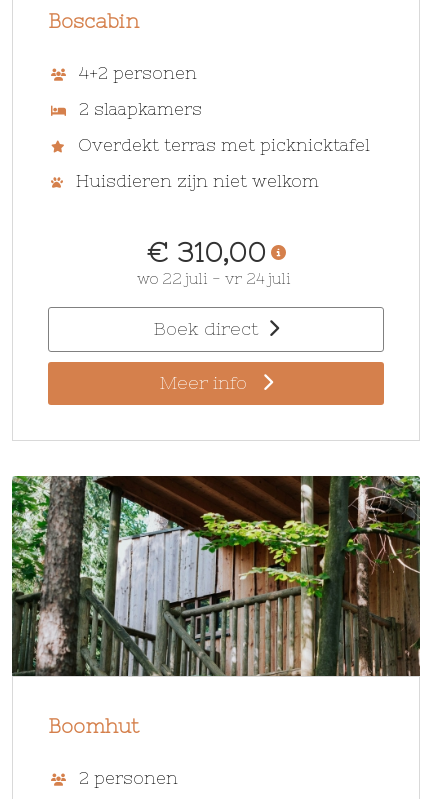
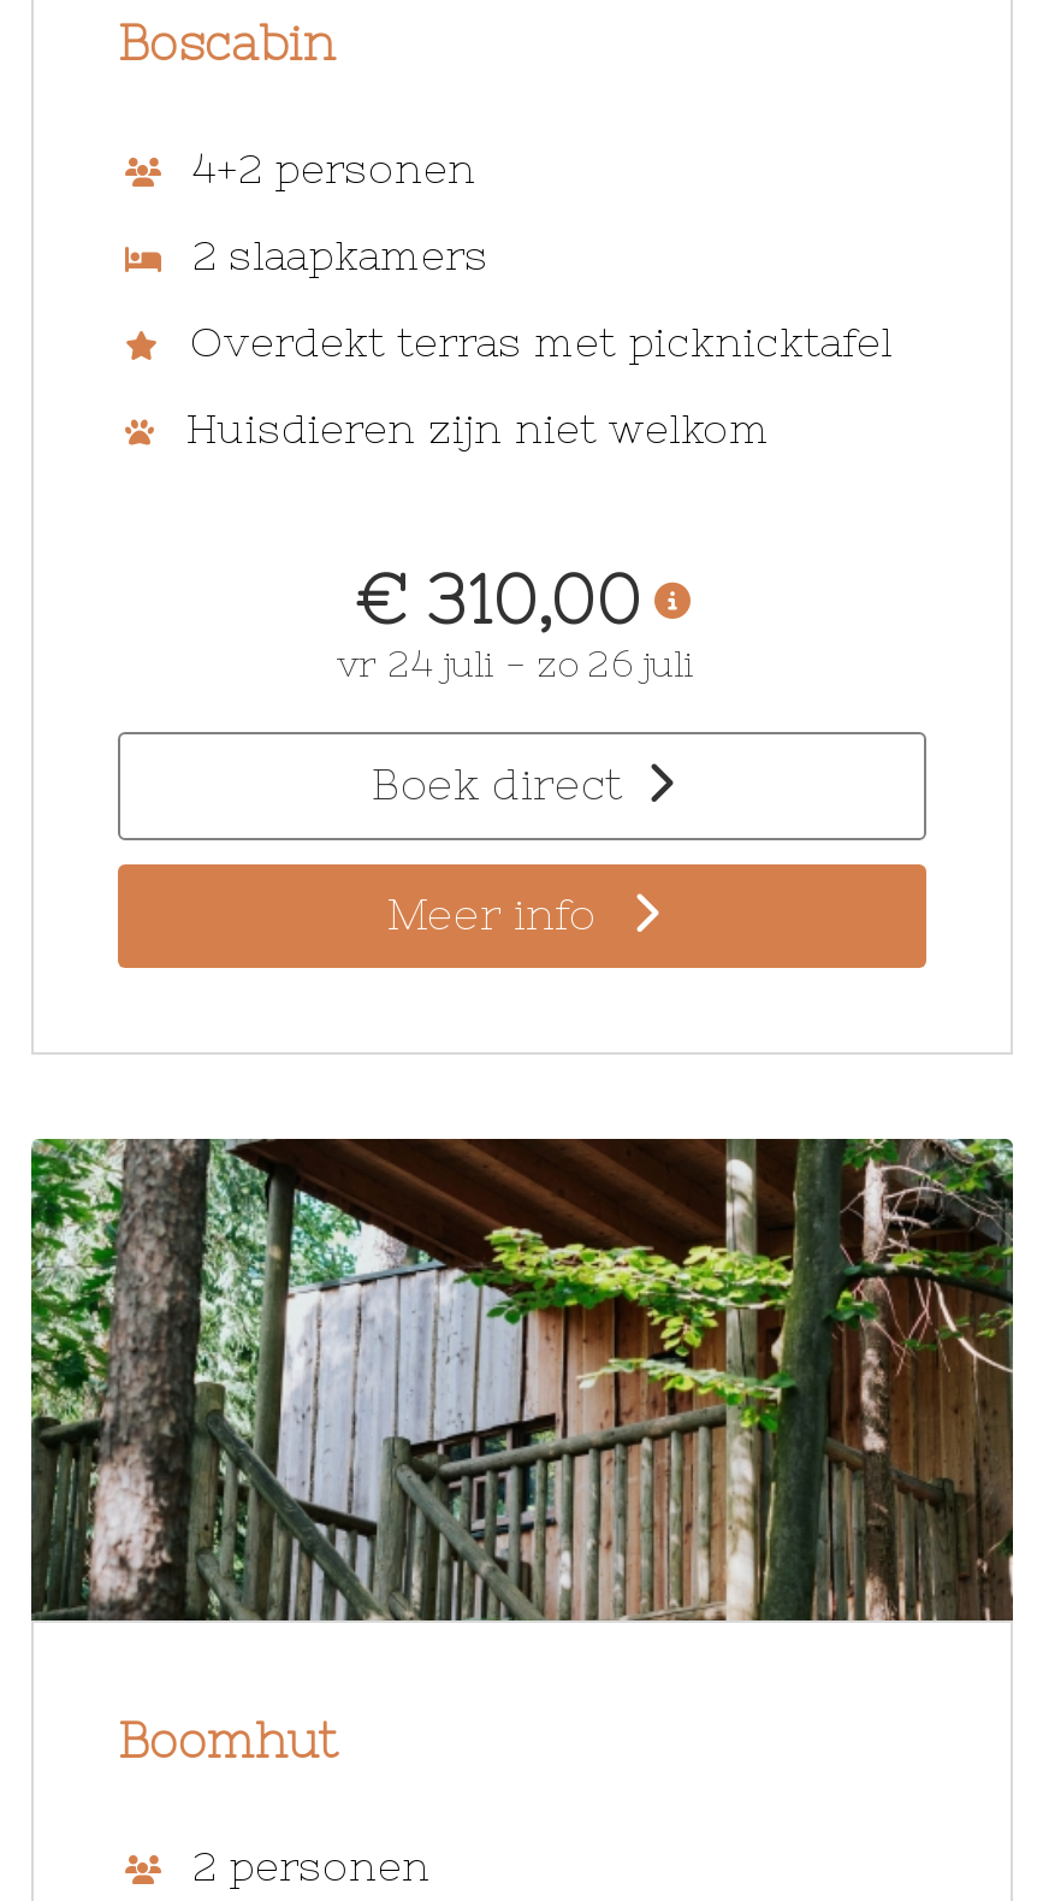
[136,270,290,287] wo 22 juli - vr 24 juli -> [337,642,695,683] vr 24 juli - zo 26 juli

